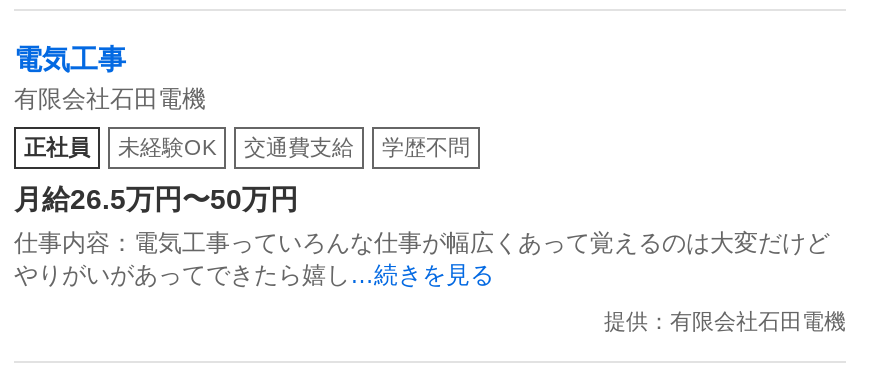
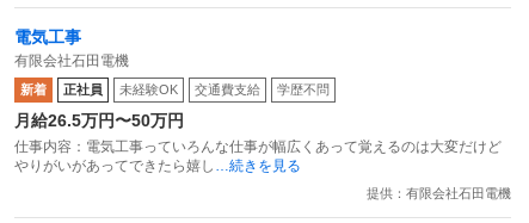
none -> [20,83,47,97] 新着

